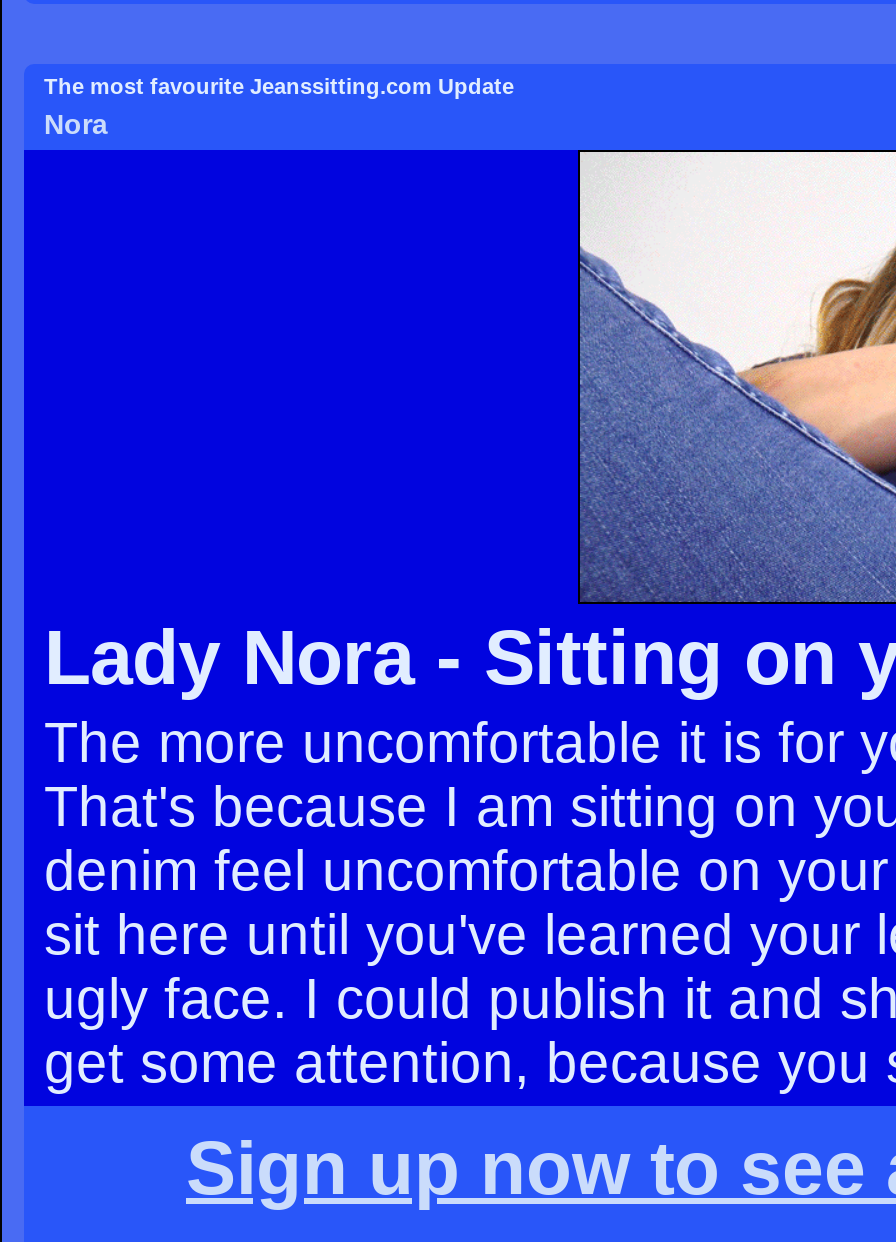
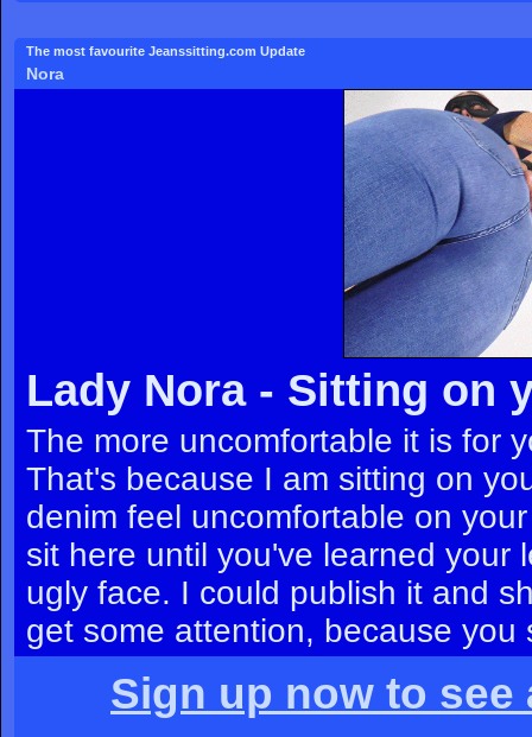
[578,152,890,604] [image] -> [343,90,528,357] [image]

